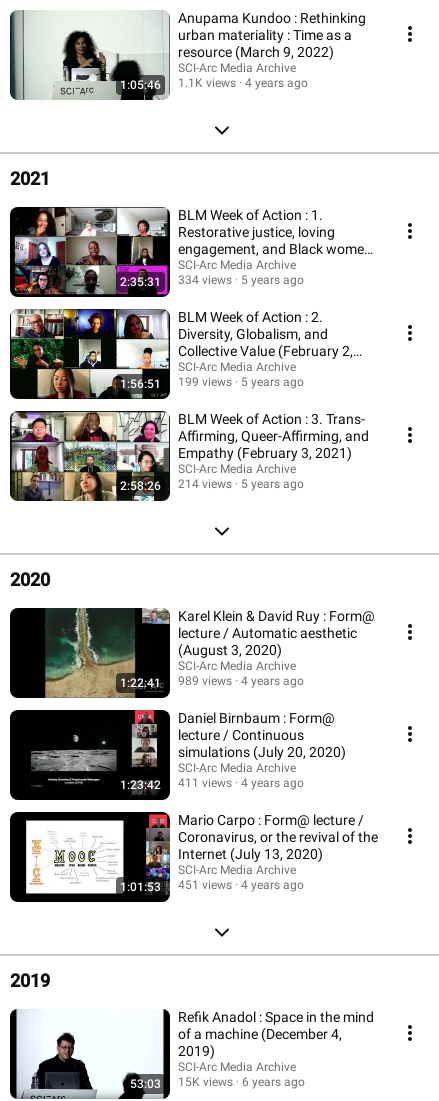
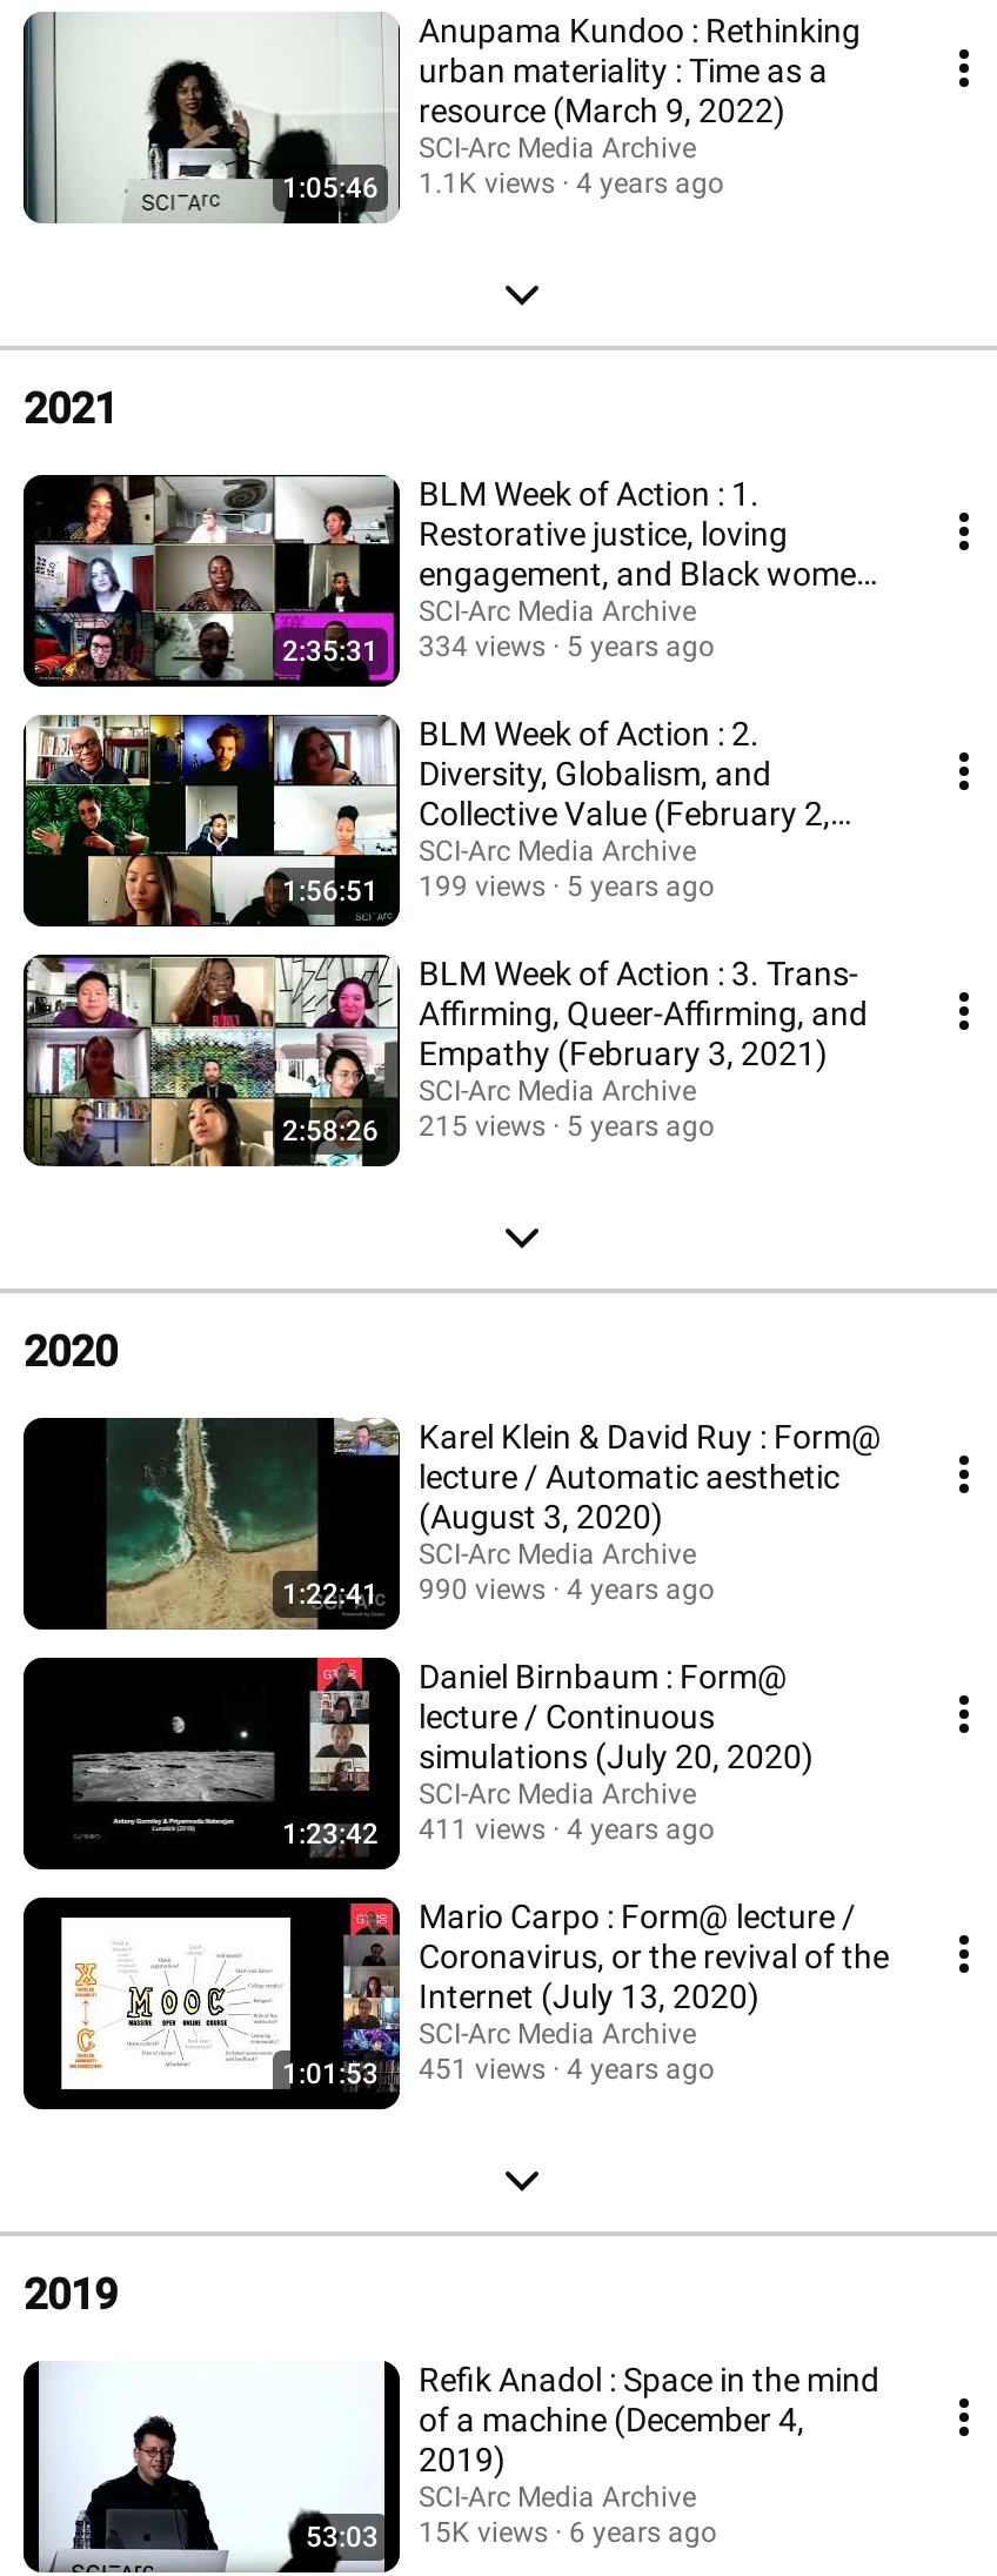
[120,476,304,492] 2:58:26 214 views 5 years ago -> [282,1109,715,1146] 2:58:26 215 views 5 years ago
[120,673,304,689] 1:22:41 989 views 4 years ago -> [282,1572,715,1610] 1:22:41 990 views 4 years ago

